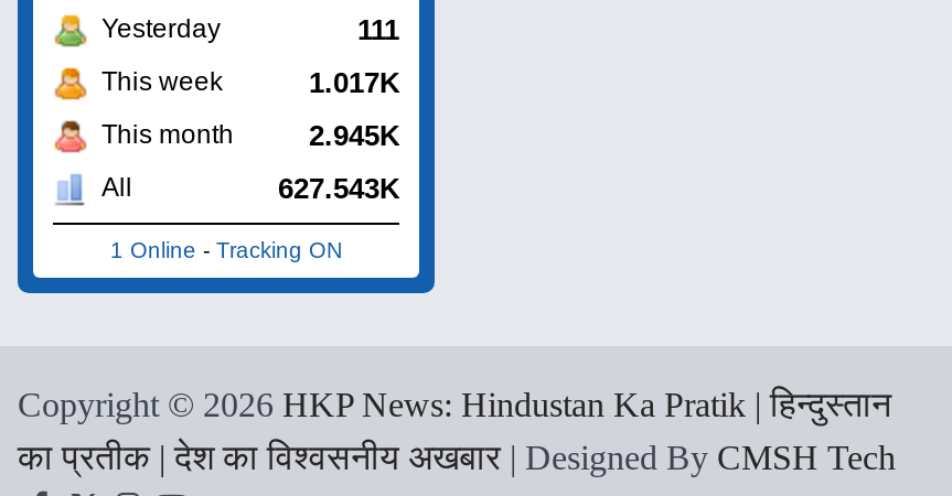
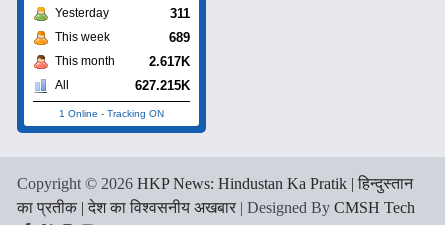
[357,14,399,47] 111 -> [170,6,190,21] 311
[309,67,399,100] 1.017K -> [169,30,190,45] 689
[309,120,399,153] 2.945K -> [149,54,190,69] 2.617K
[278,173,399,206] 627.543K -> [135,78,190,93] 627.215K

